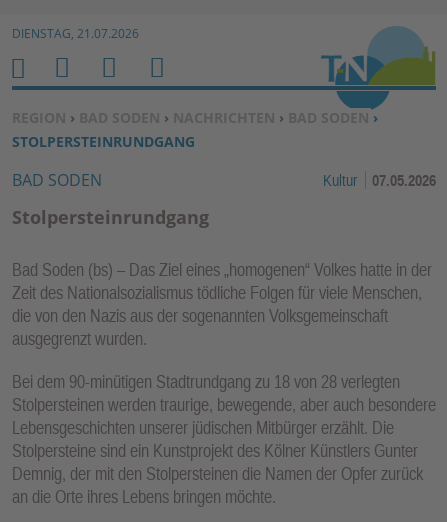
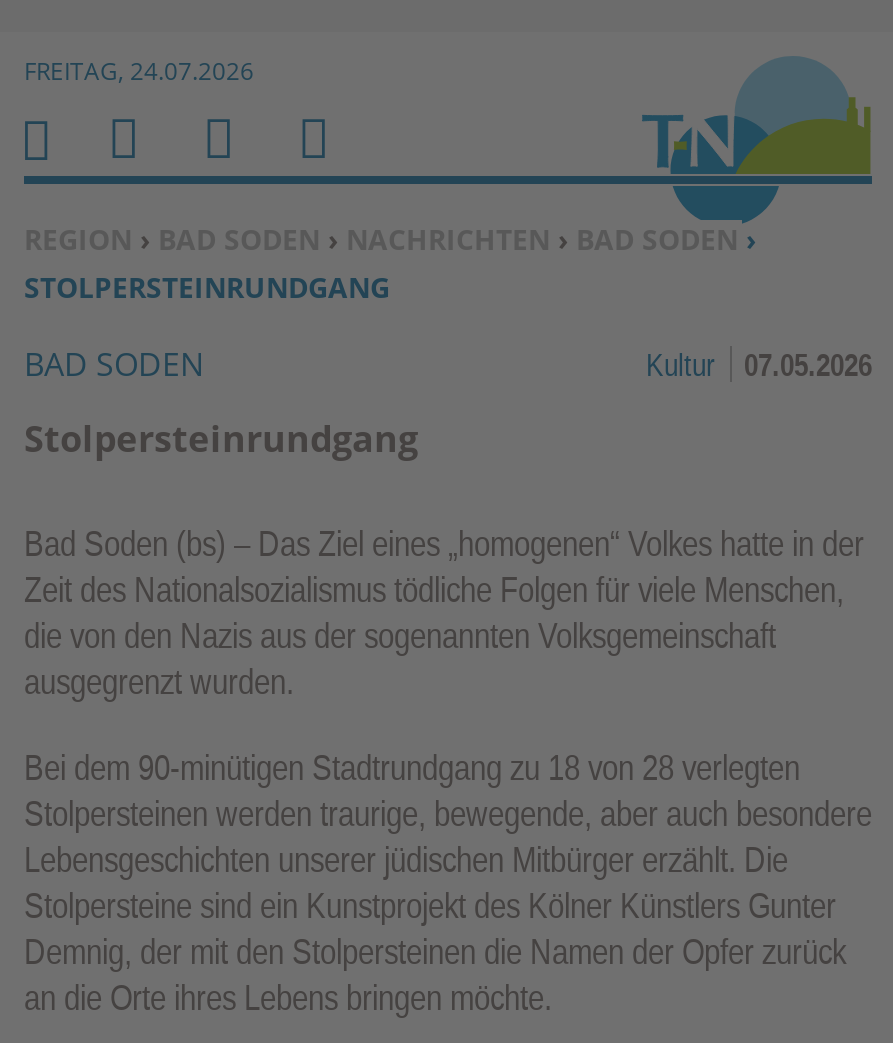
[12,25,139,42] DIENSTAG, 21.07.2026 -> [24,54,254,88] FREITAG, 24.07.2026

